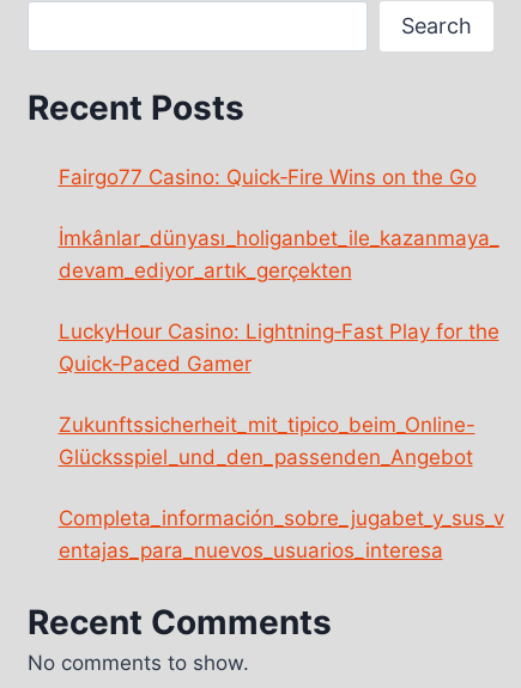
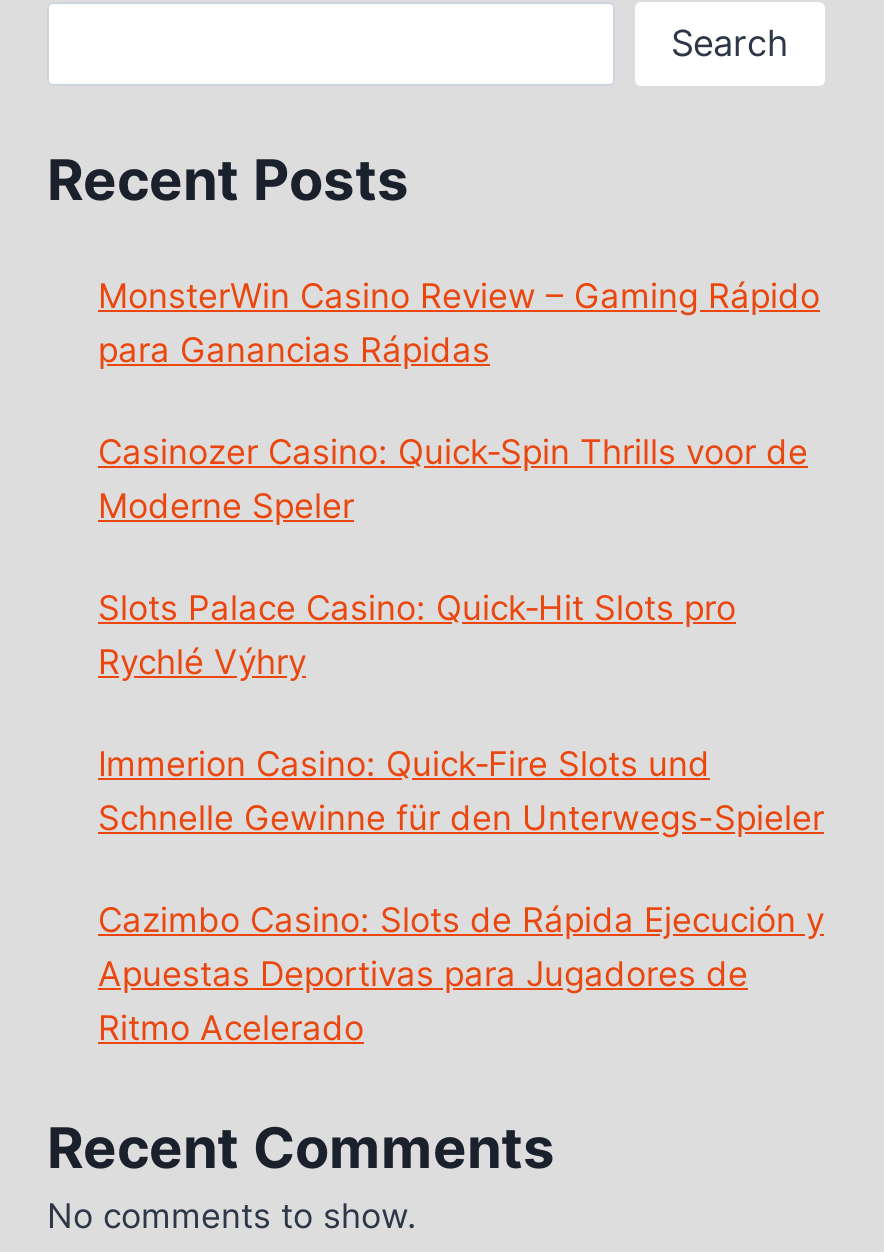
[58,165,476,189] Fairgo77 Casino: Quick‑Fire Wins on the Go -> [98,276,820,370] MonsterWin Casino Review – Gaming Rápido | para Ganancias Rápidas
[58,226,499,282] İmkânlar_dünyası_holiganbet_ile_kazanmaya_ | devam_ediyor_artık_gerçekten -> [98,432,808,526] Casinozer Casino: Quick‑Spin Thrills voor de | Moderne Speler
[58,319,499,375] LuckyHour Casino: Lightning‑Fast Play for the | Quick‑Paced Gamer -> [98,588,736,682] Slots Palace Casino: Quick‑Hit Slots pro | Rychlé Výhry
[58,413,475,469] Zukunftssicherheit_mit_tipico_beim_Online- | Glücksspiel_und_den_passenden_Angebot -> [98,744,824,838] Immerion Casino: Quick‑Fire Slots und | Schnelle Gewinne für den Unterwegs-Spieler
[58,506,504,562] Completa_información_sobre_jugabet_y_sus_v | entajas_para_nuevos_usuarios_interesa -> [98,900,824,1048] Cazimbo Casino: Slots de Rápida Ejecución y | Apuestas Deportivas para Jugadores de | Ritmo Acelerado

